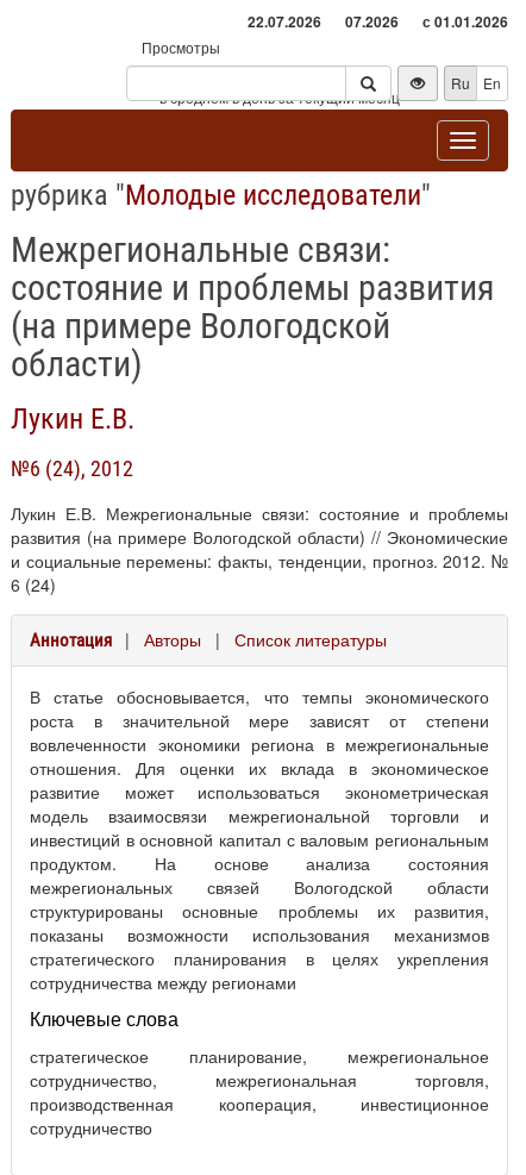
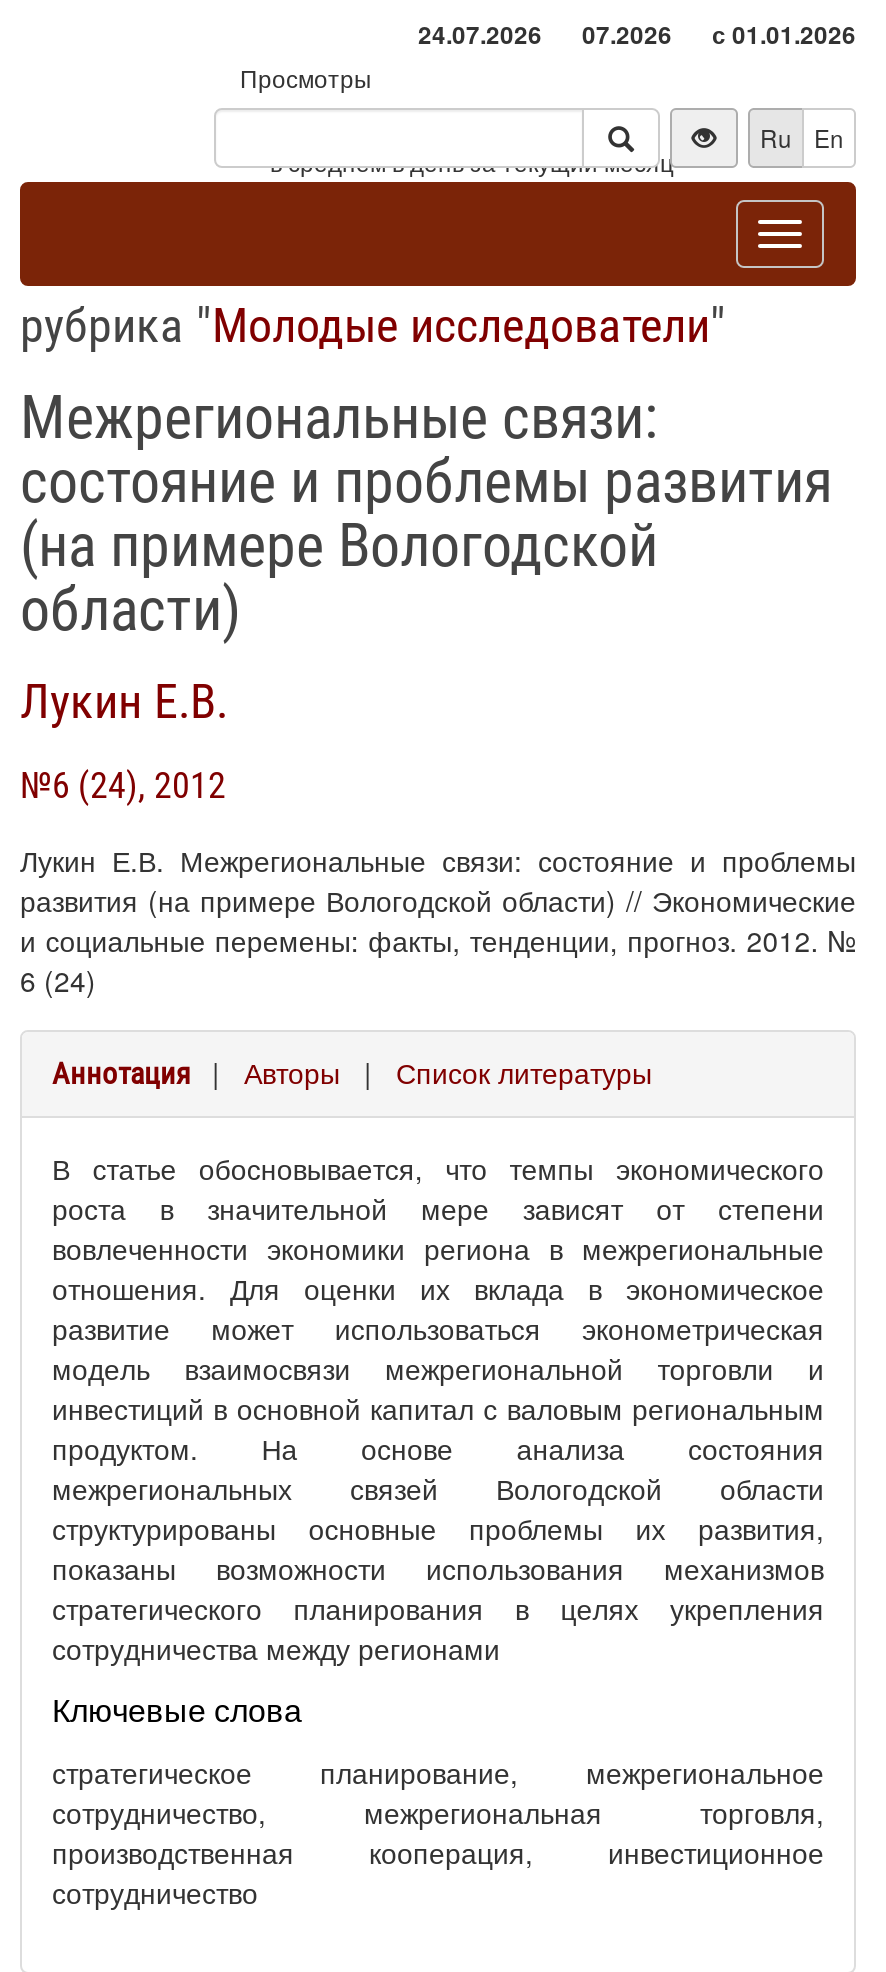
[248,11,508,32] 22.07.2026 07.2026 с 01.01.2026 -> [418,16,856,52] 24.07.2026 07.2026 с 01.01.2026

